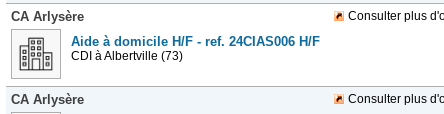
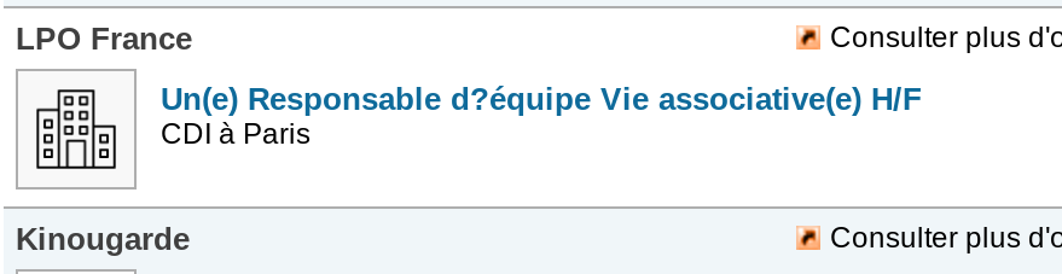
[11,9,84,24] CA Arlysère -> [16,21,192,57] LPO France
[71,34,320,63] Aide à domicile H/F - ref. 24CIAS006 H/F | CDI à Albertville (73) -> [161,81,922,151] Un(e) Responsable d?équipe Vie associative(e) H/F | CDI à Paris
[11,92,84,107] CA Arlysère -> [16,221,190,257] Kinougarde

